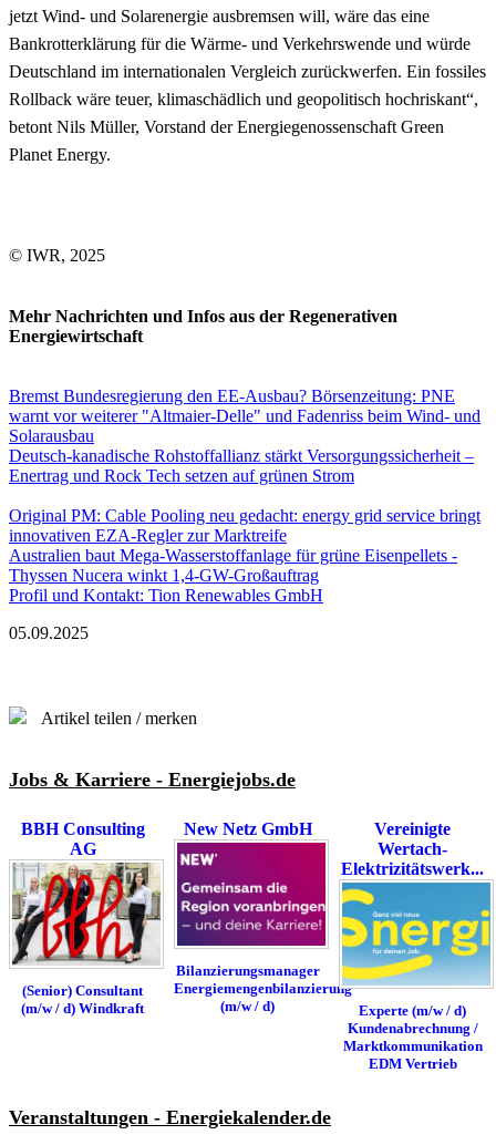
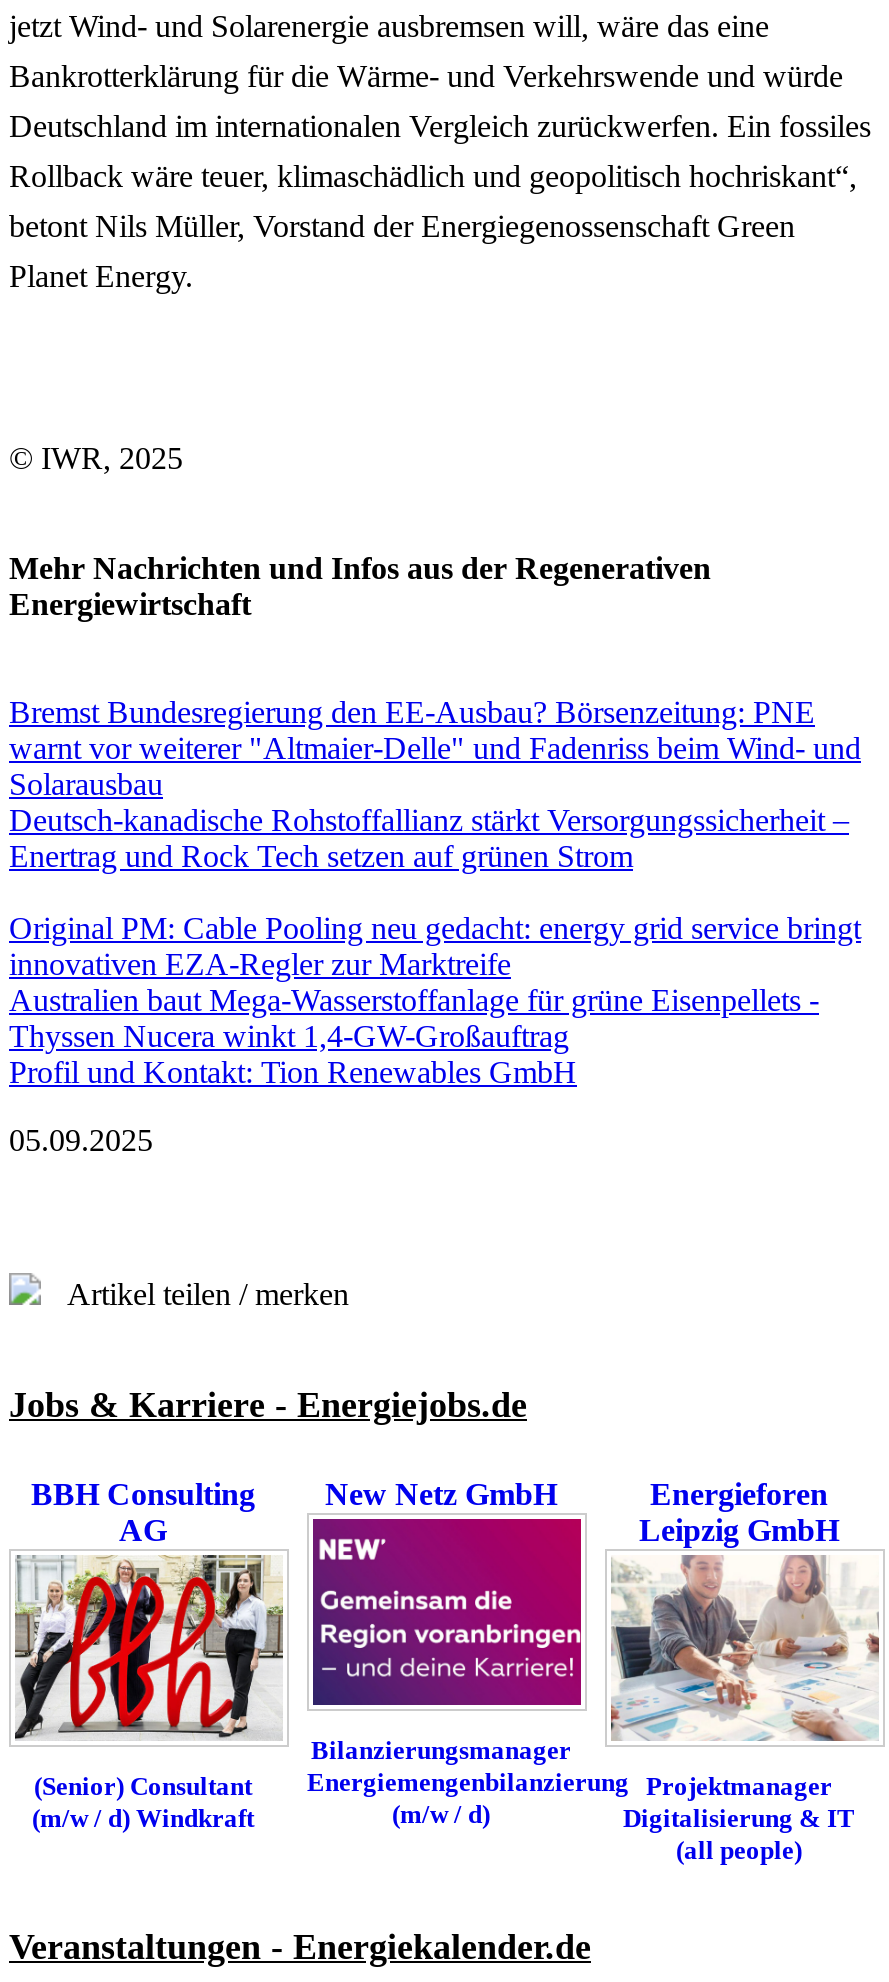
[342,819,484,878] Vereinigte | Wertach- | Elektrizitätswerk... -> [639,1477,839,1547] Energieforen | Leipzig GmbH
[341,887,492,1072] [image] | Experte (m/w / d) | Kundenabrechnung / | Marktkommunikation | EDM Vertrieb -> [609,1599,881,1866] [image] | Projektmanager | Digitalisierung & IT | (all people)

